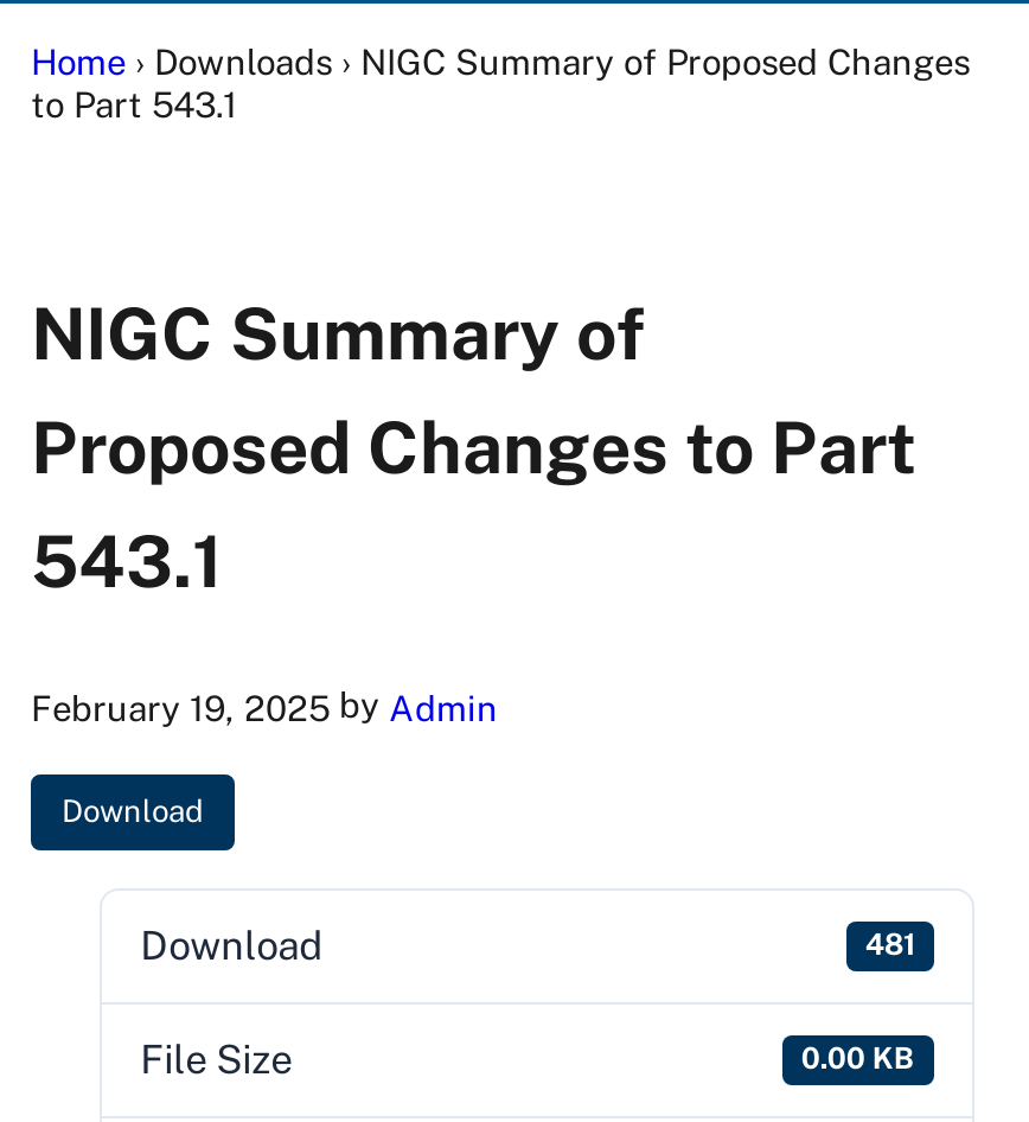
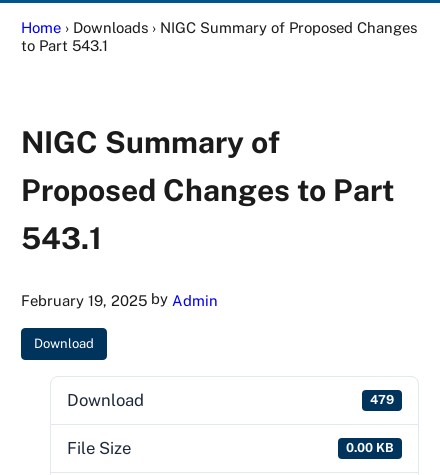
[865,927,915,962] 481 -> [370,392,394,407] 479

